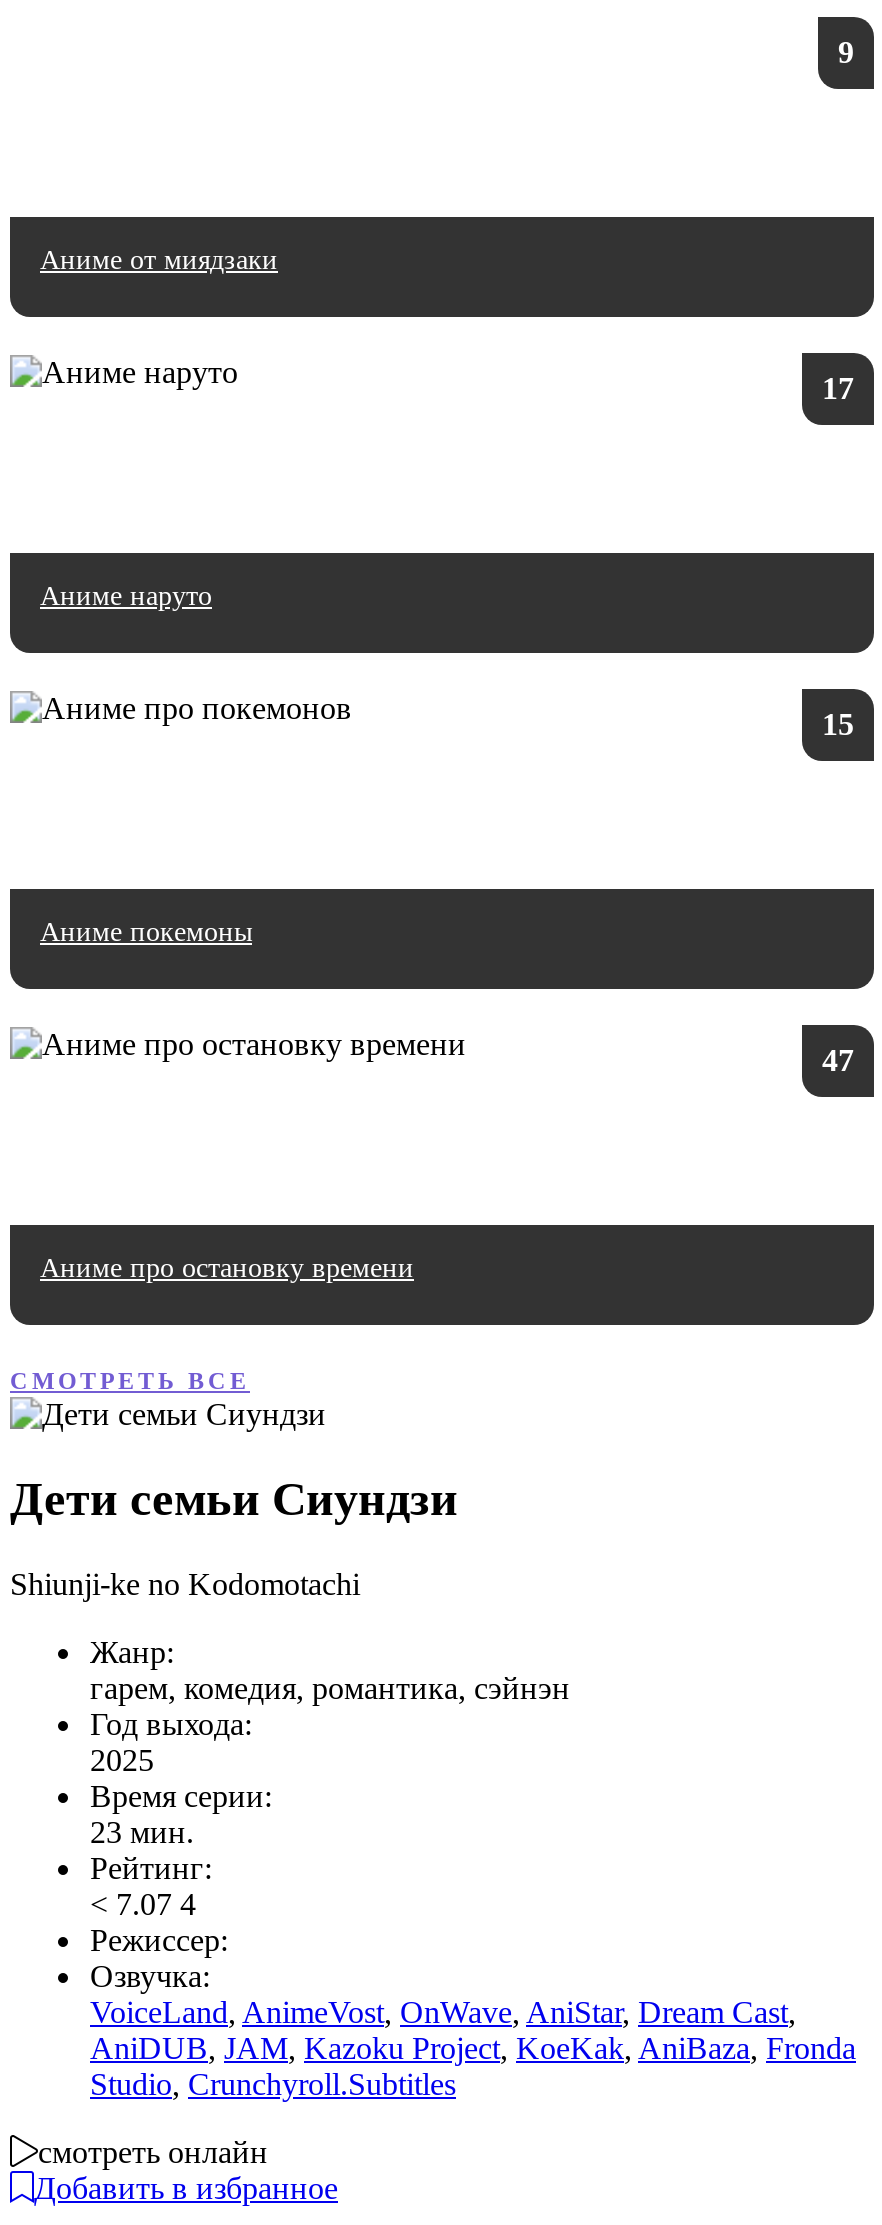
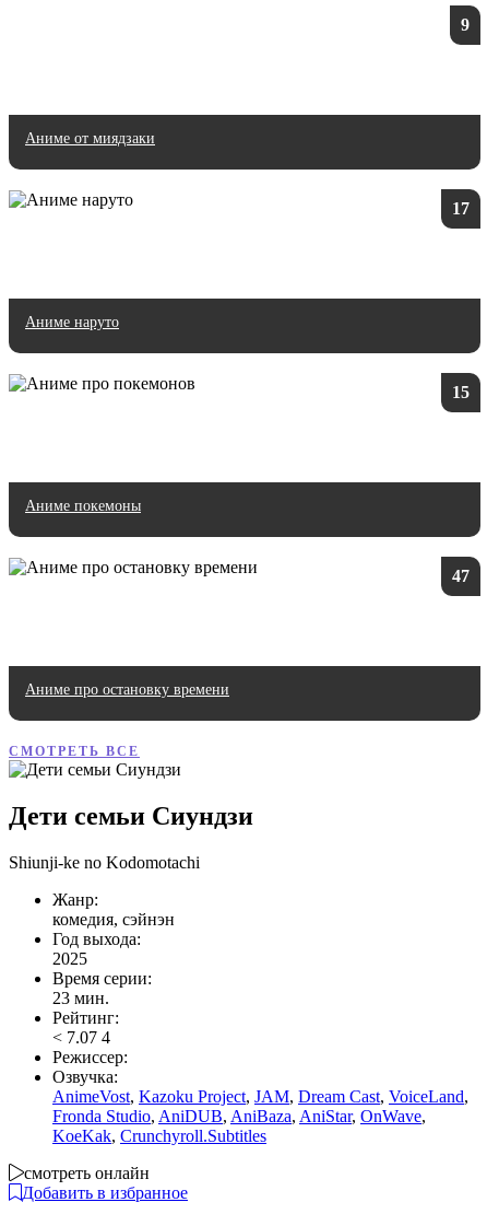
[90,1671,570,1705] гарем, комедия, романтика, сэйнэн -> [52,910,175,928] комедия, сэйнэн
[90,1995,856,2101] VoiceLand, AnimeVost, OnWave, AniStar, Dream Cast, | AniDUB, JAM, Kazoku Project, KoeKak, AniBaza, Fronda | Studio, Crunchyroll.Subtitles -> [52,1087,468,1145] AnimeVost, Kazoku Project, JAM, Dream Cast, VoiceLand, | Fronda Studio, AniDUB, AniBaza, AniStar, OnWave, | KoeKak, Crunchyroll.Subtitles

